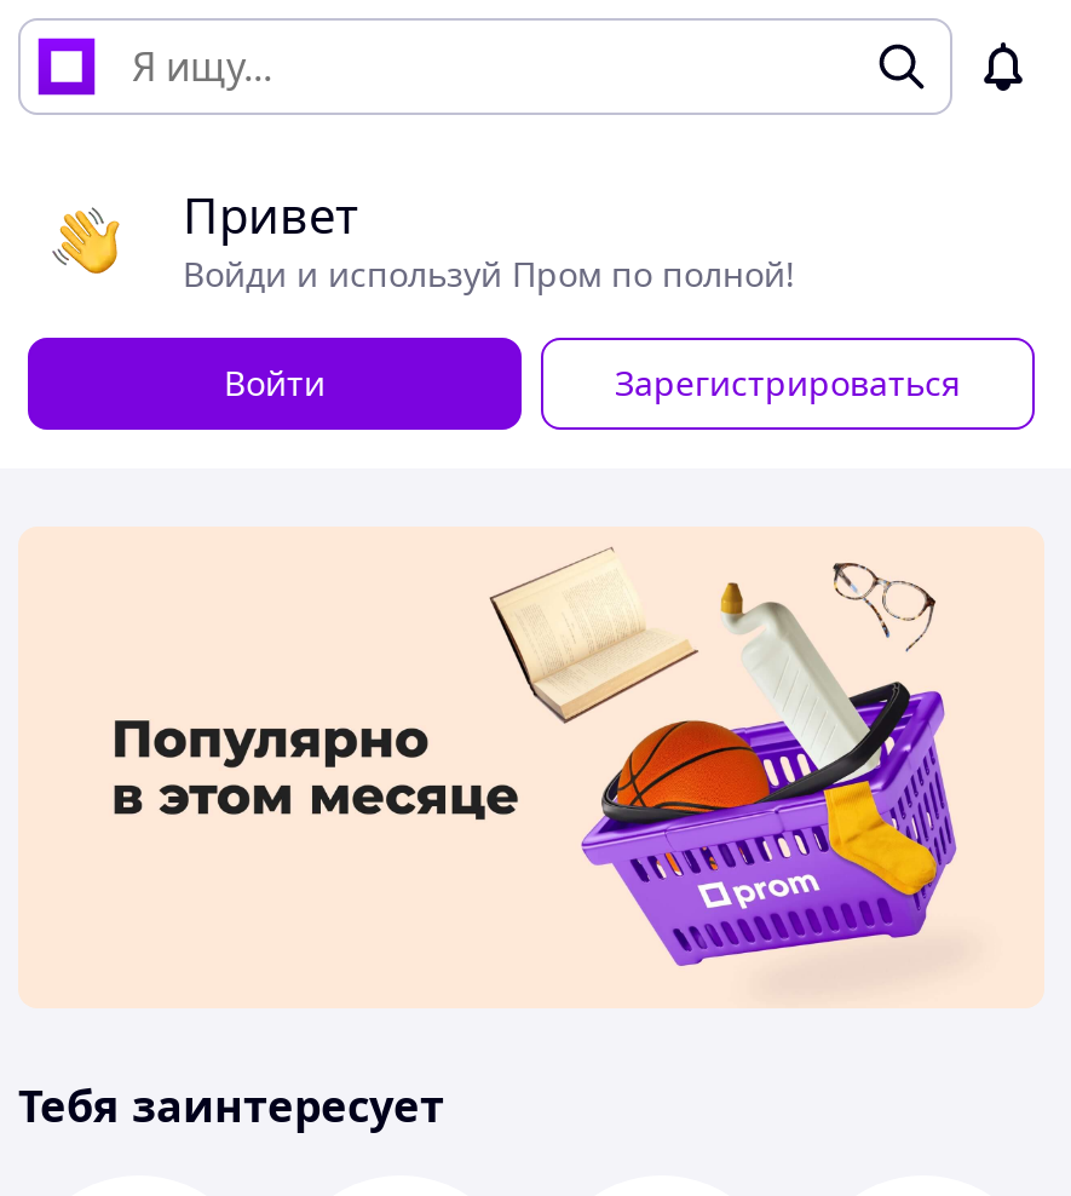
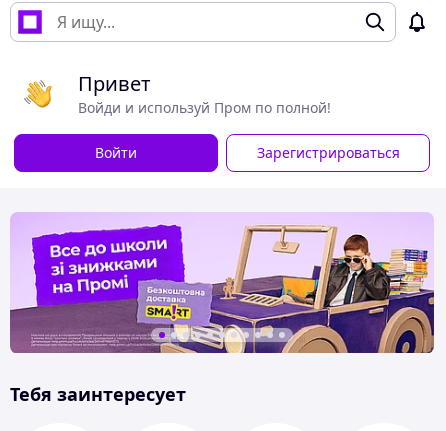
[21,529,1042,1006] [image] -> [9,212,435,354] [image]

